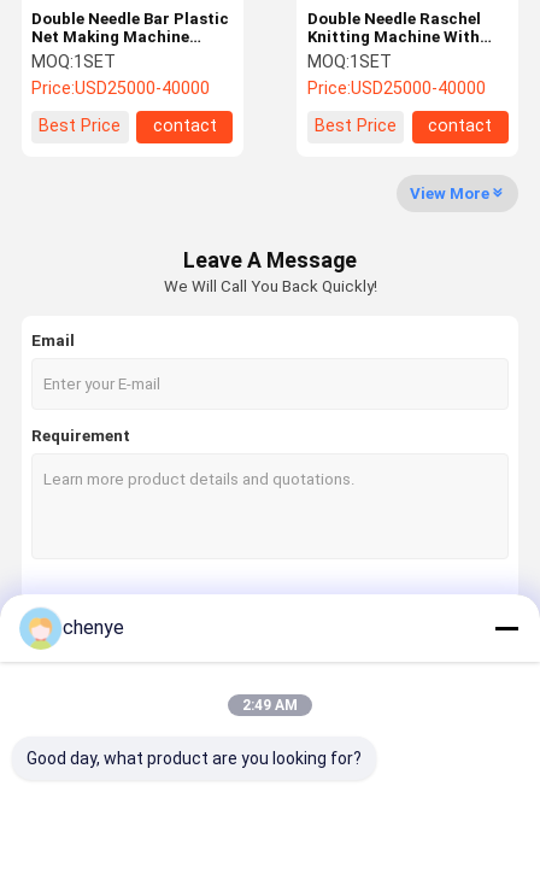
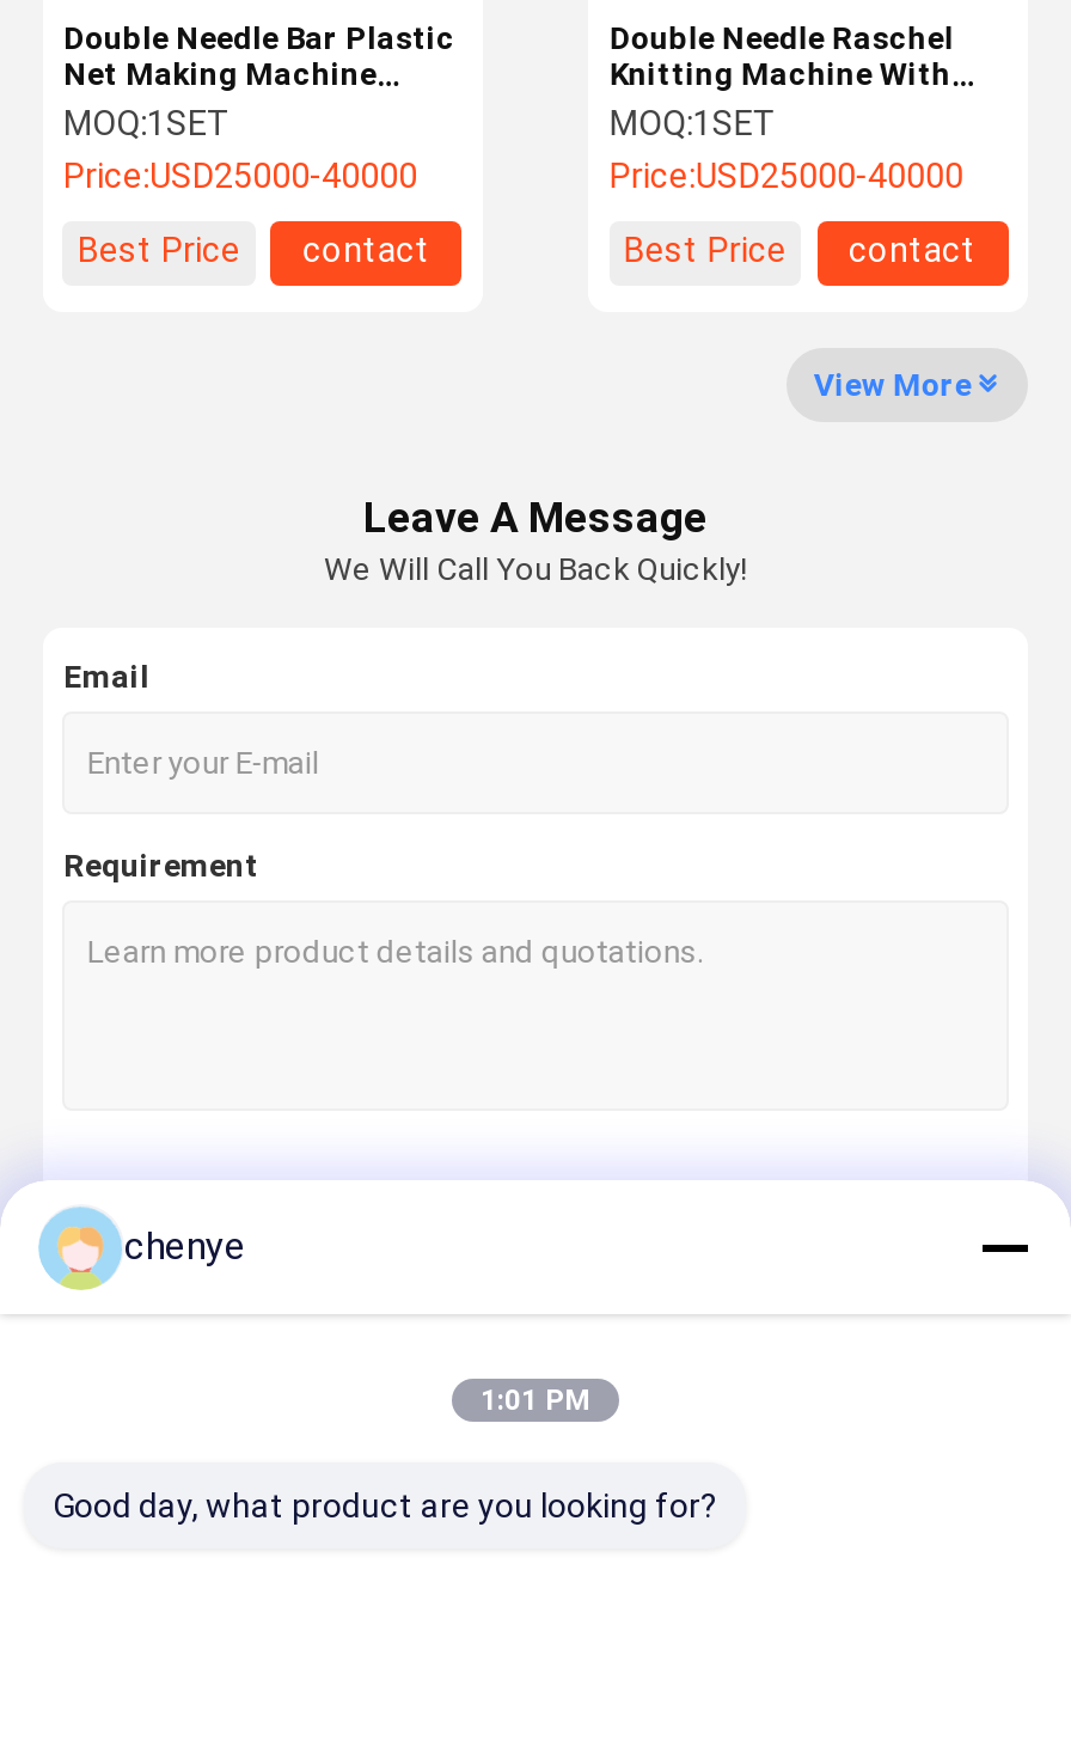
[242,697,298,714] 2:49 AM -> [481,1383,590,1417] 1:01 PM

